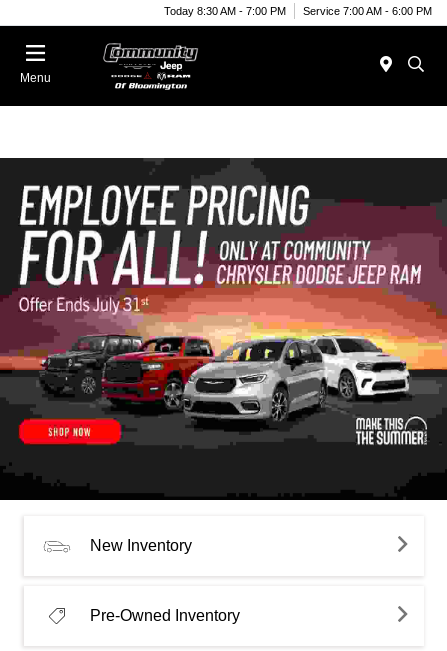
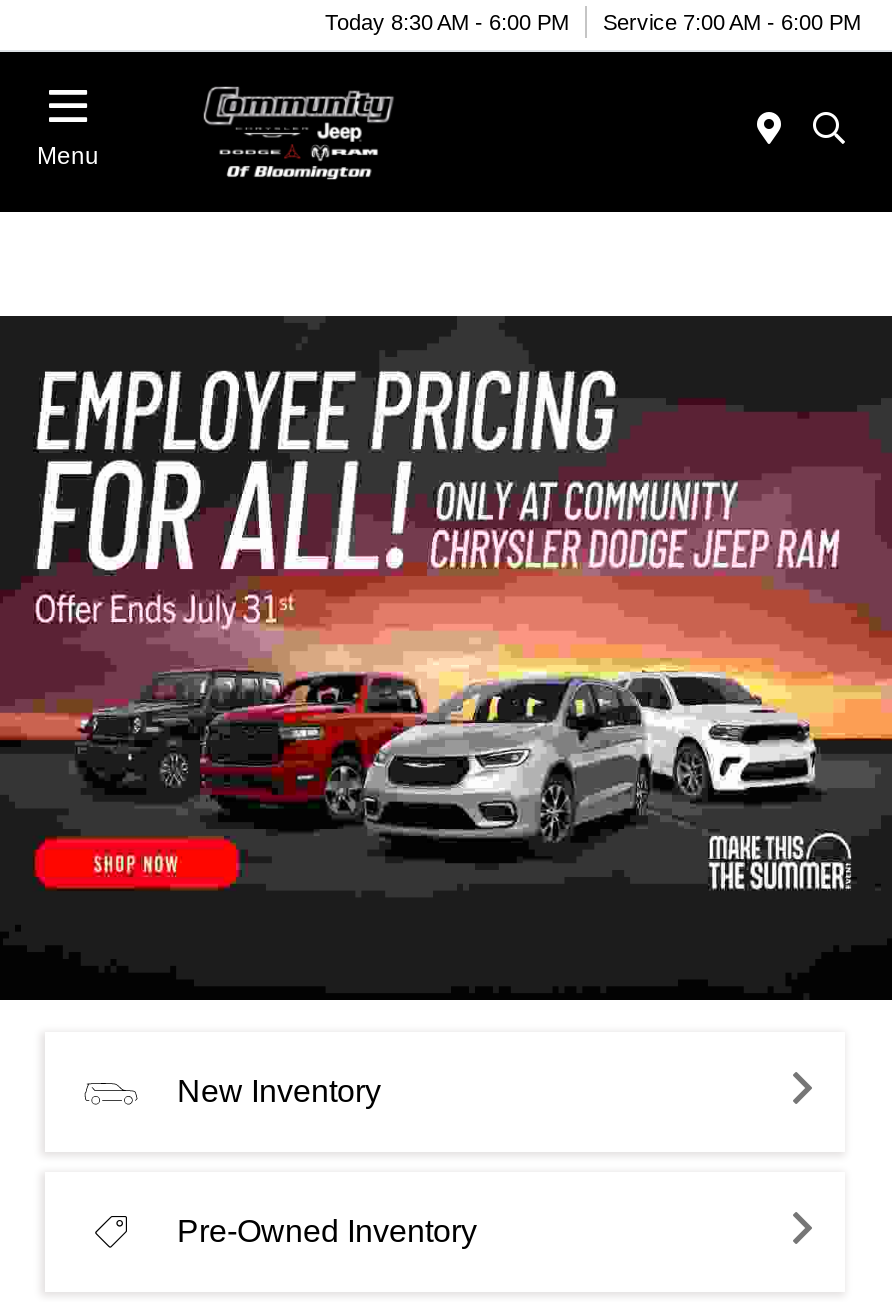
[164,4,432,16] Today 8:30 AM - 7:00 PM Service 7:00 AM - 6:00 PM -> [325,9,861,33] Today 8:30 AM - 6:00 PM Service 7:00 AM - 6:00 PM

